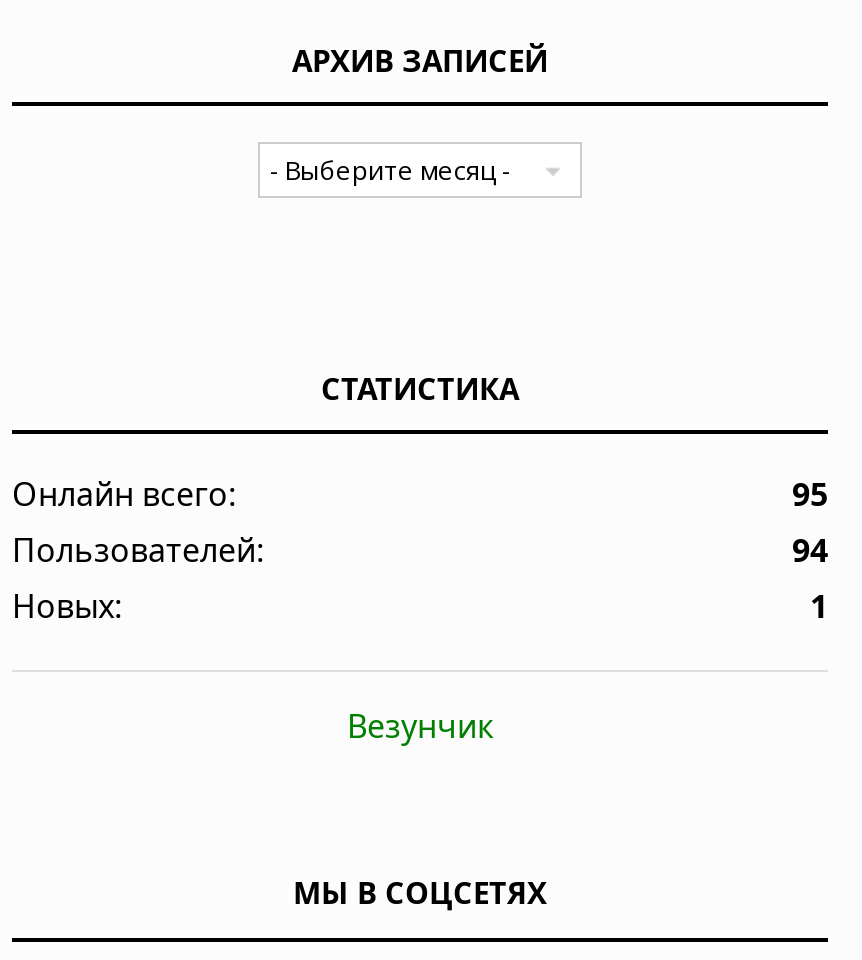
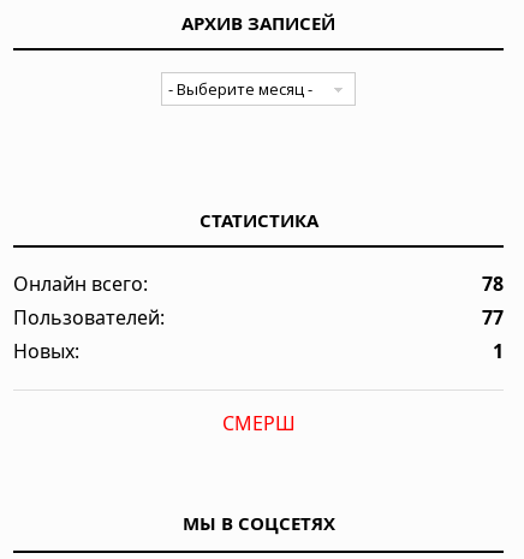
[792,472,828,516] 95 -> [482,271,504,297] 78
[792,528,828,572] 94 -> [482,304,504,331] 77
[347,704,493,748] Везунчик -> [222,410,295,437] СМЕРШ

